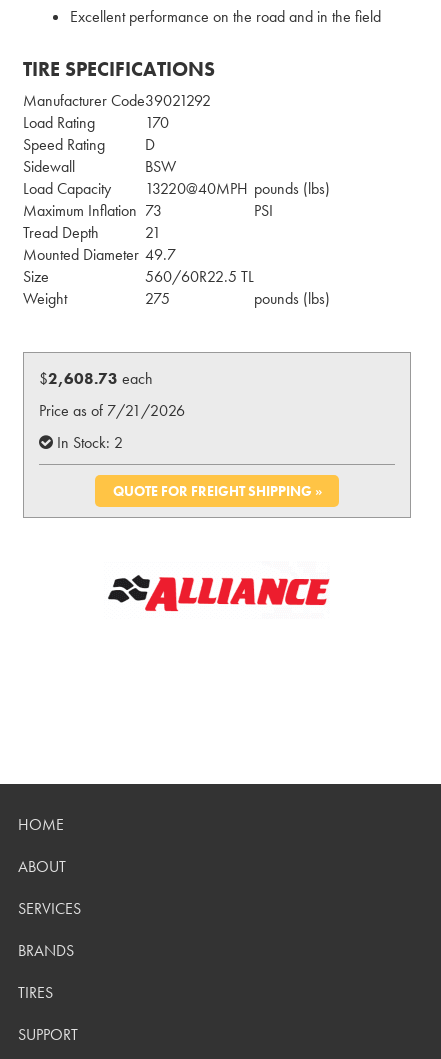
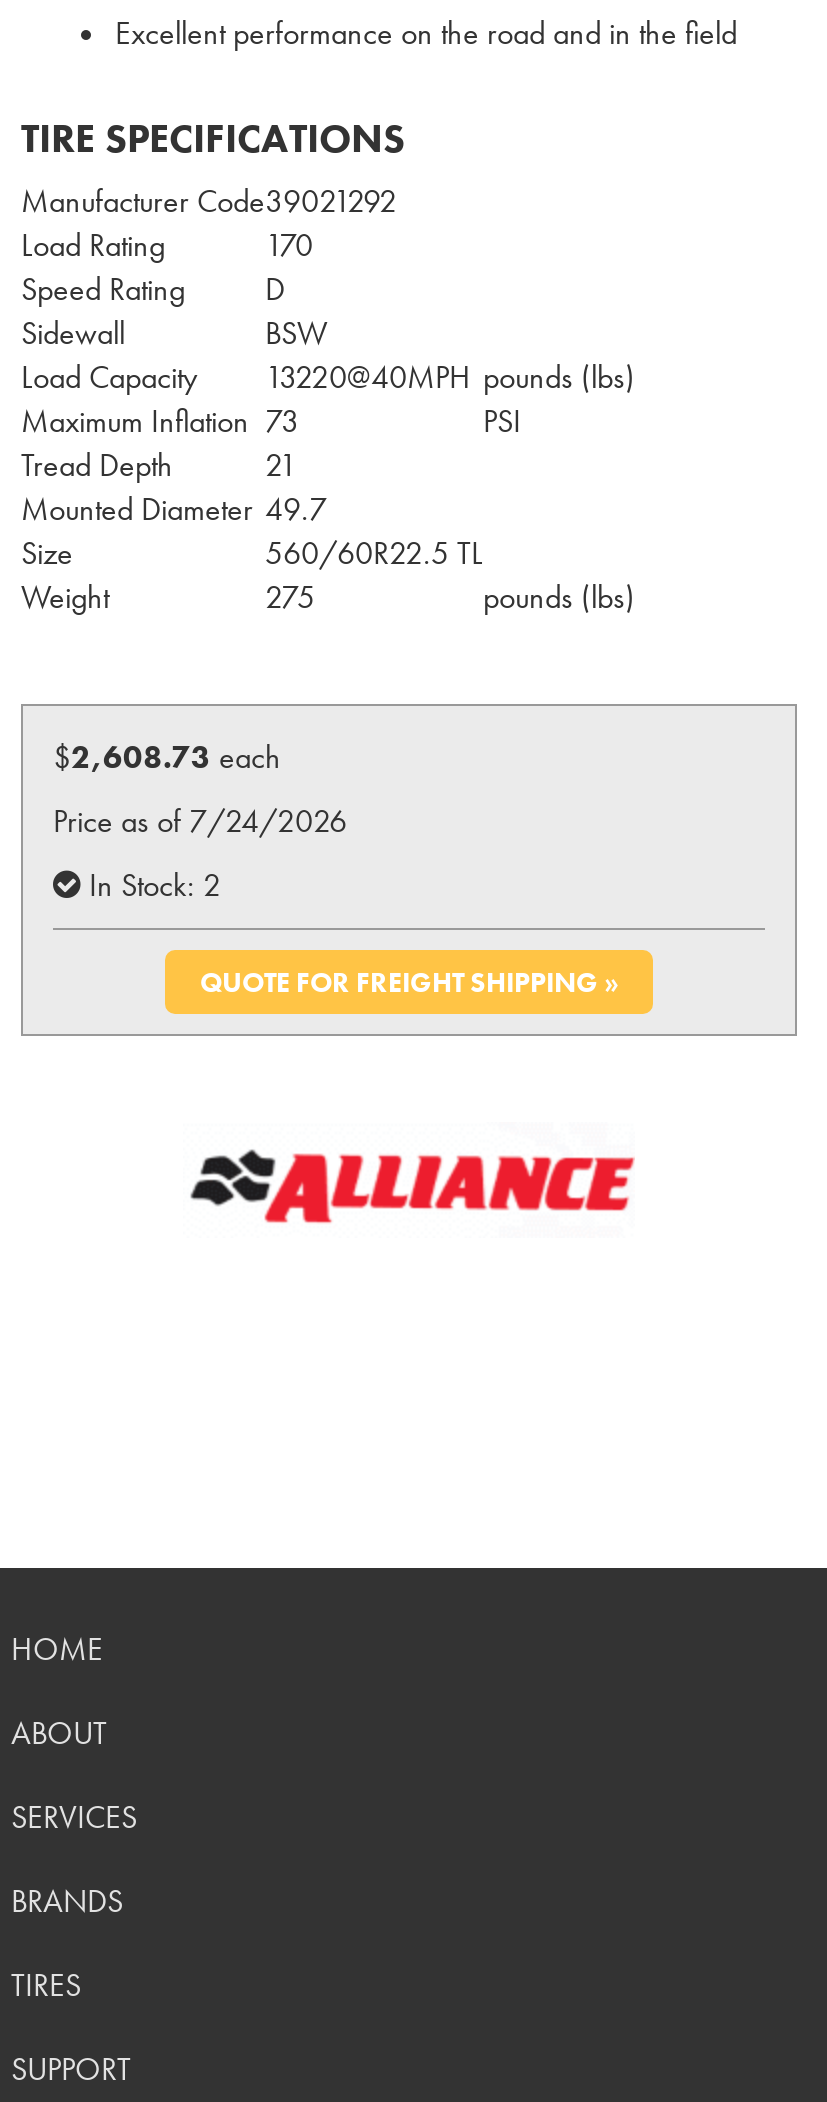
[39,400,185,421] Price as of 7/21/2026 -> [53,800,347,842] Price as of 7/24/2026

